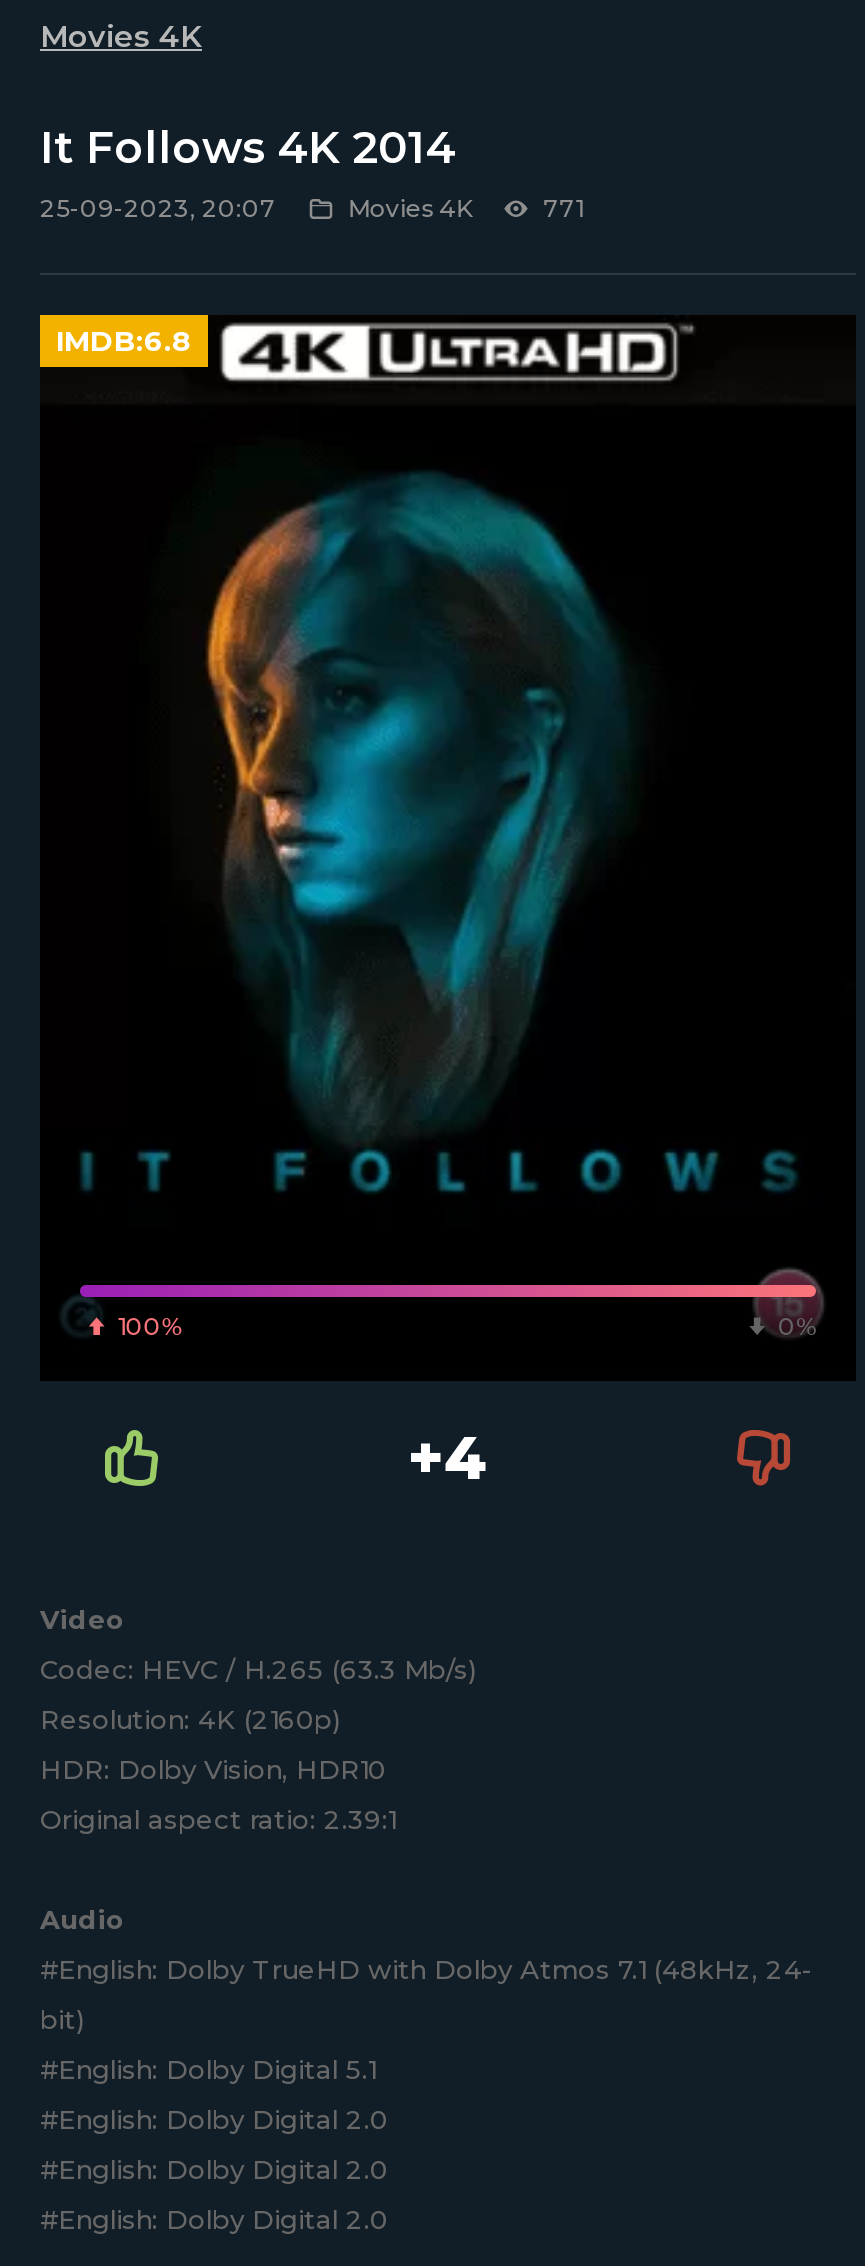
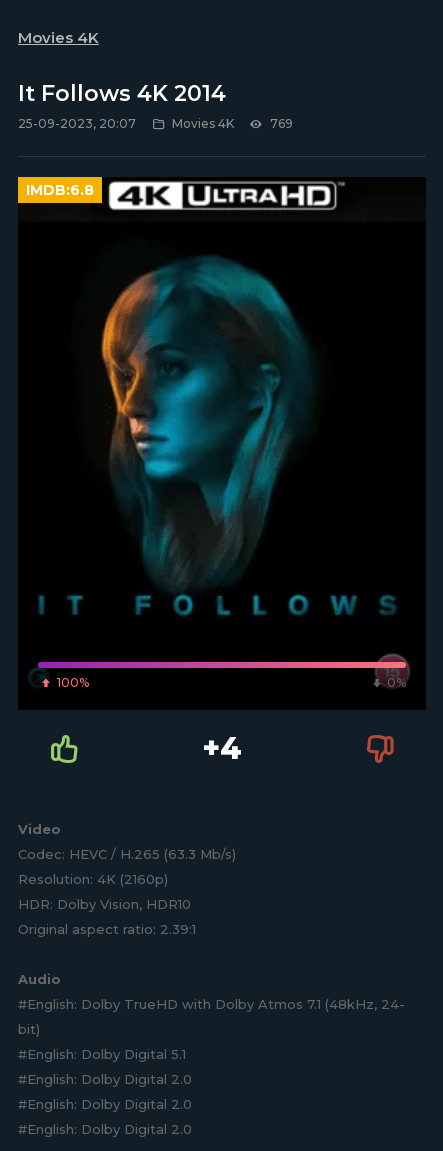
[543,193,583,223] 771 -> [270,116,293,131] 769

